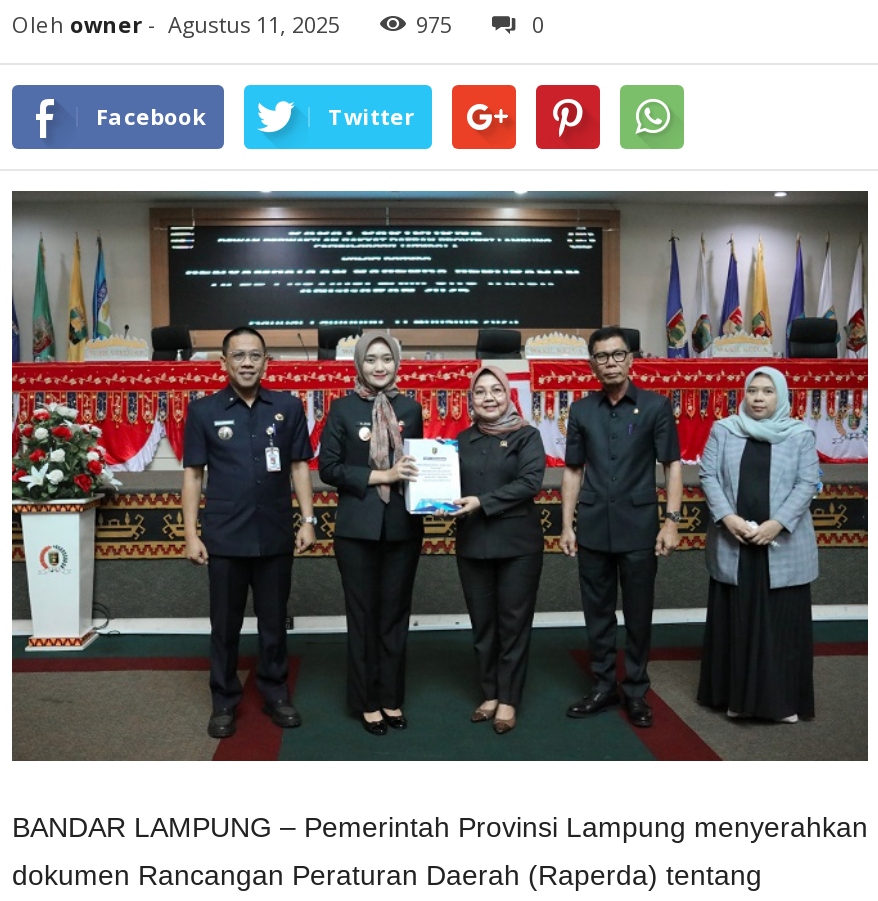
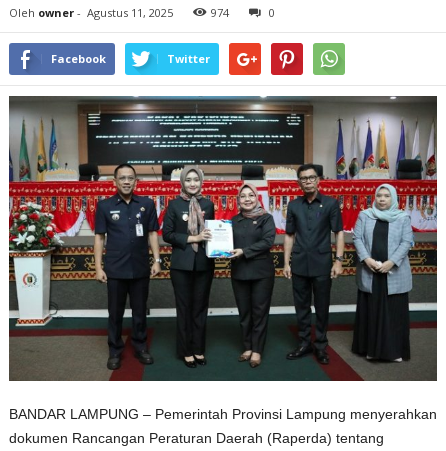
[416,9,452,39] 975 -> [211,5,229,20] 974

